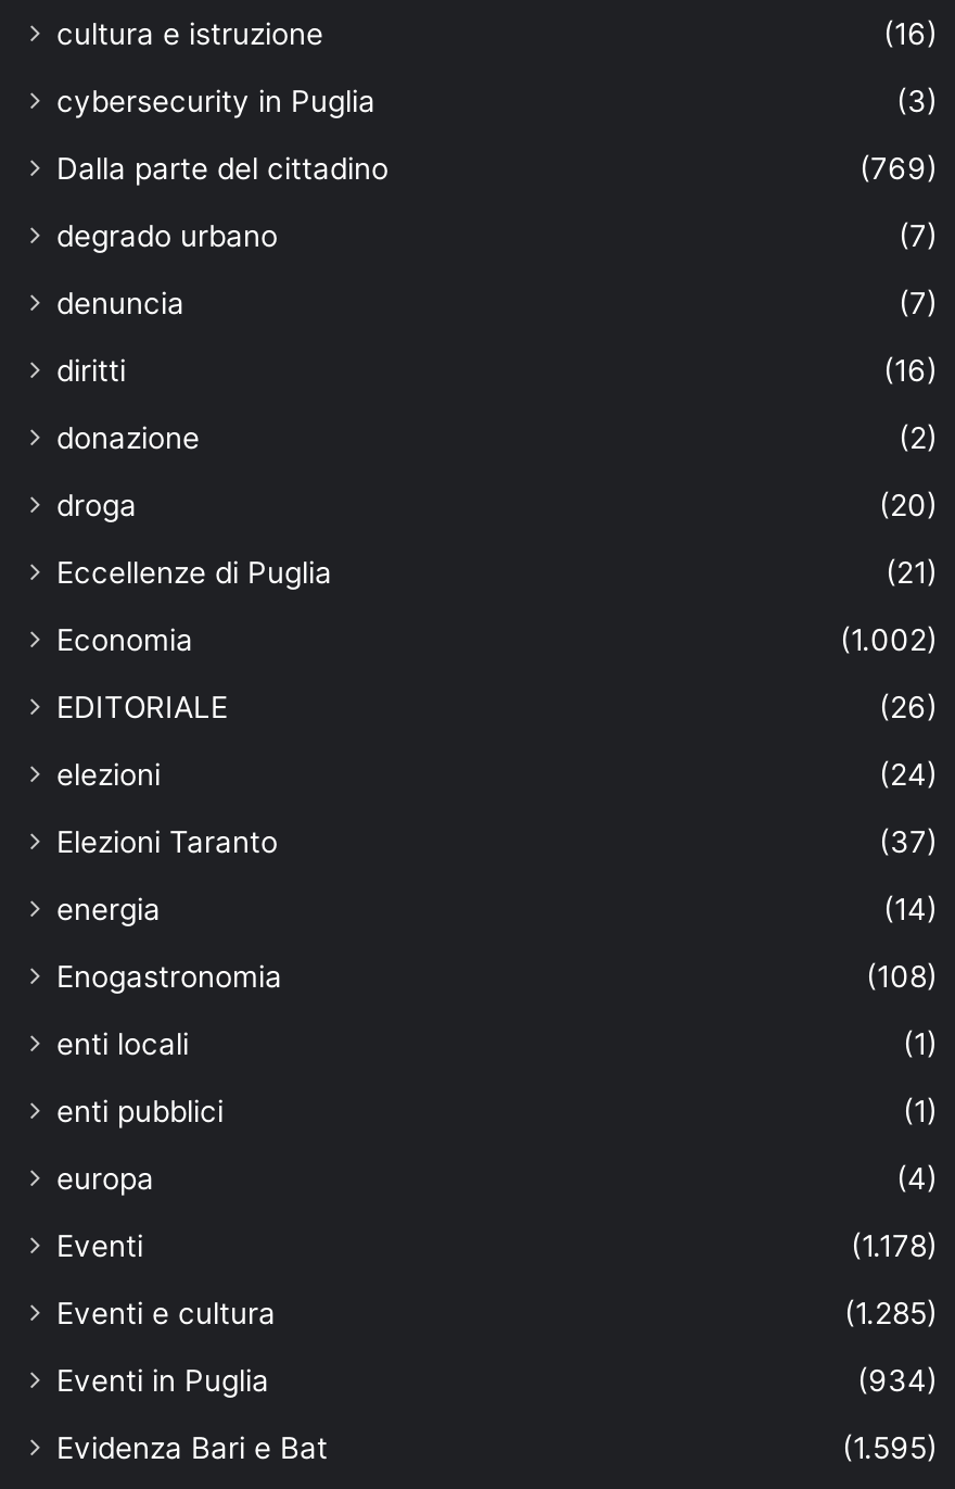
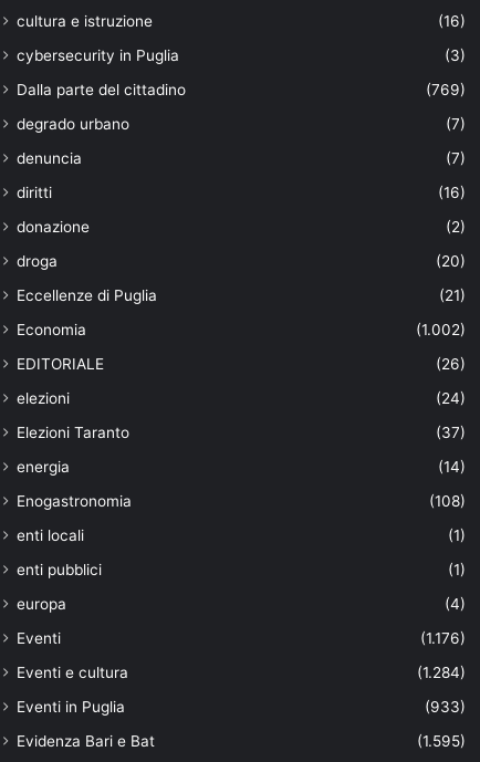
[851,1228,938,1263] (1.178) -> [420,629,466,647] (1.176)
[844,1295,938,1330] (1.285) -> [417,663,466,681] (1.284)
[857,1363,938,1397] (934) -> [425,698,466,715] (933)

